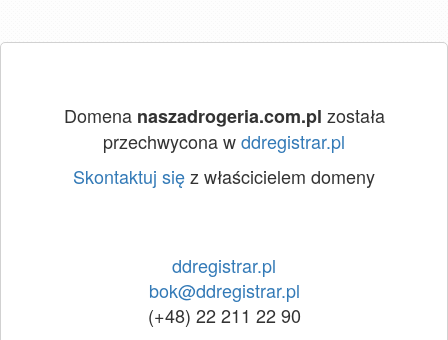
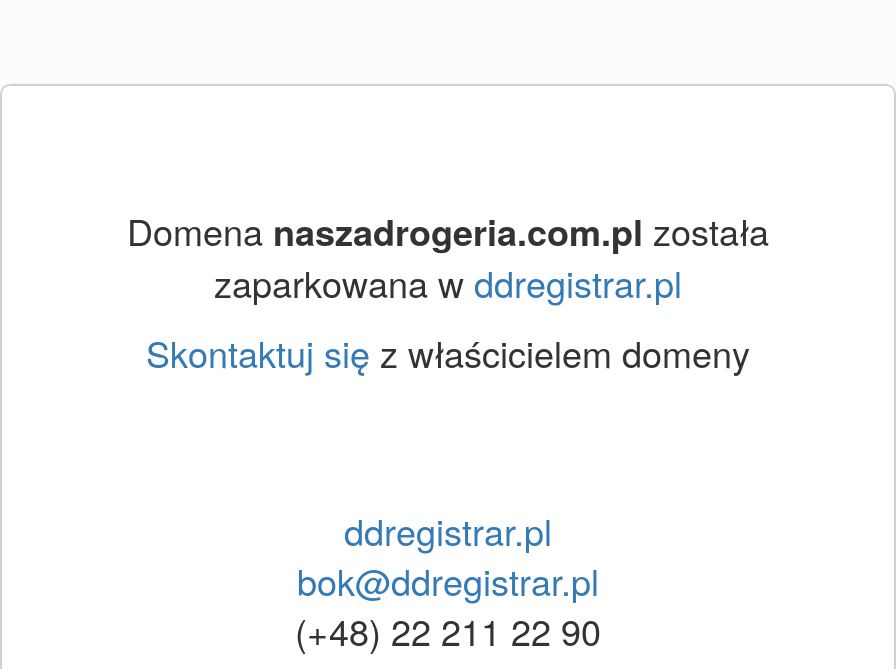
[103,128,345,154] przechwycona w ddregistrar.pl -> [214,256,682,308] zaparkowana w ddregistrar.pl

